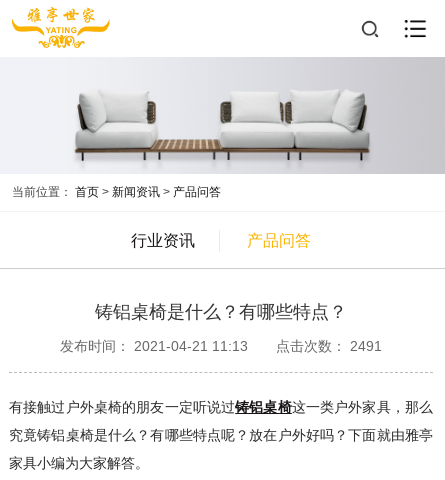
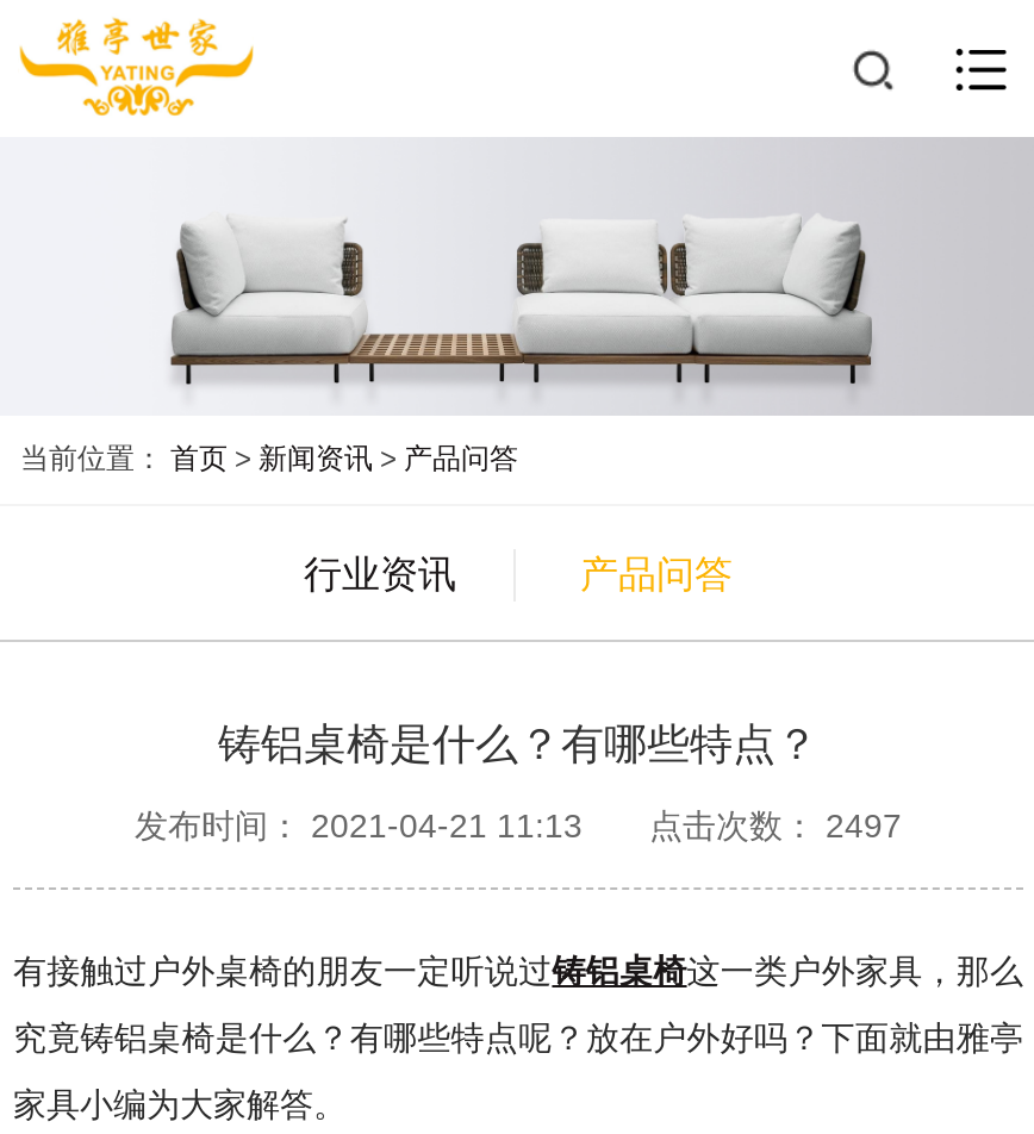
[60,338,382,354] 发布时间： 2021-04-21 11:13 点击次数： 2491 -> [135,806,902,844] 发布时间： 2021-04-21 11:13 点击次数： 2497

